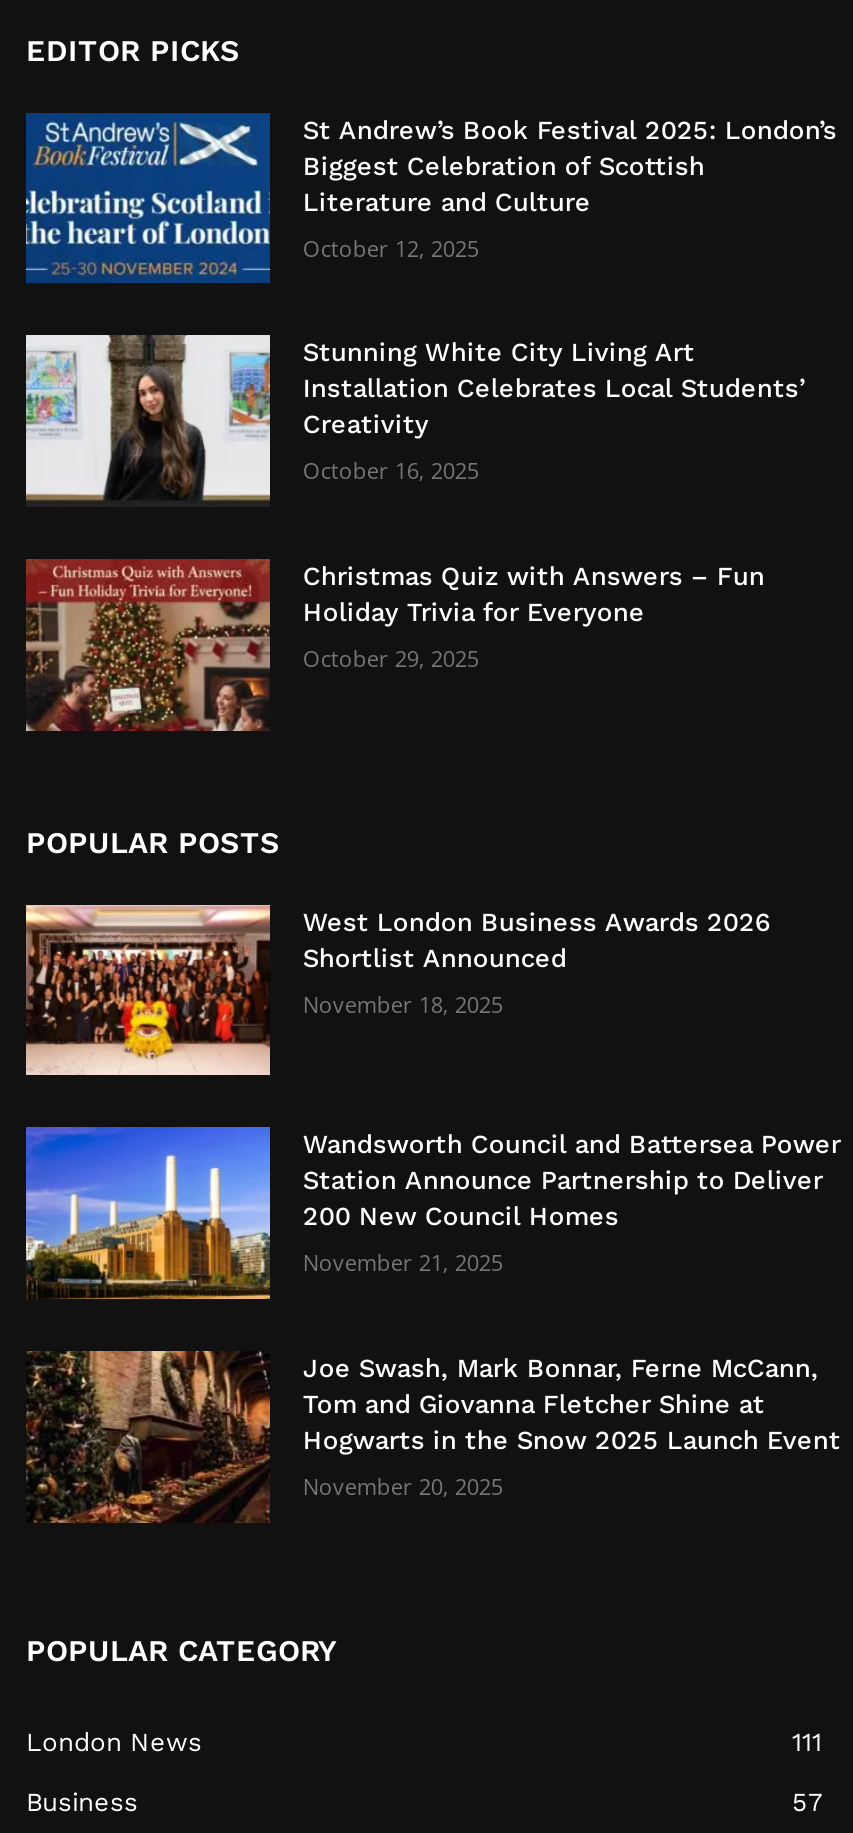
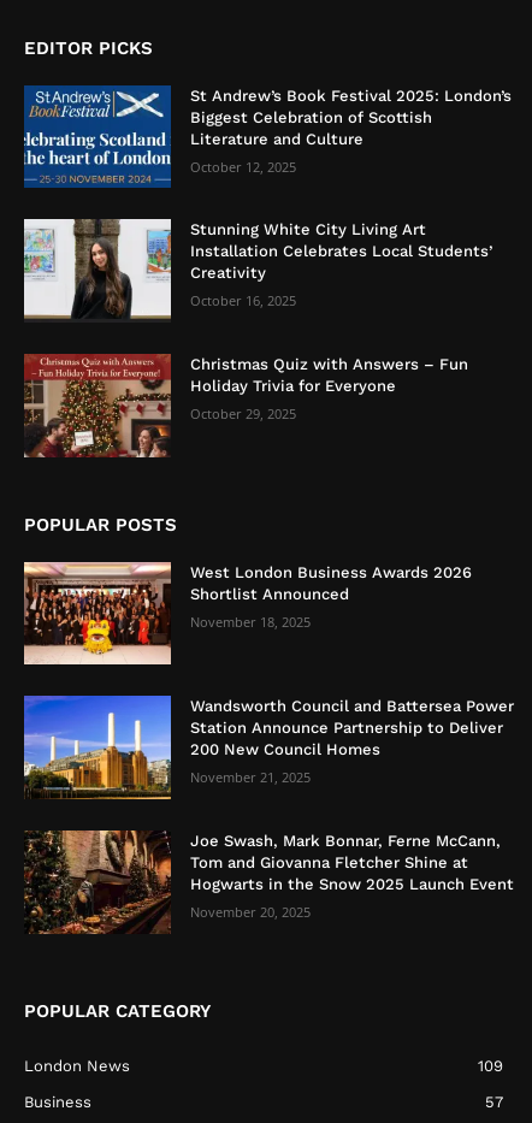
[792,1726,822,1756] 111 -> [478,1056,503,1074] 109

